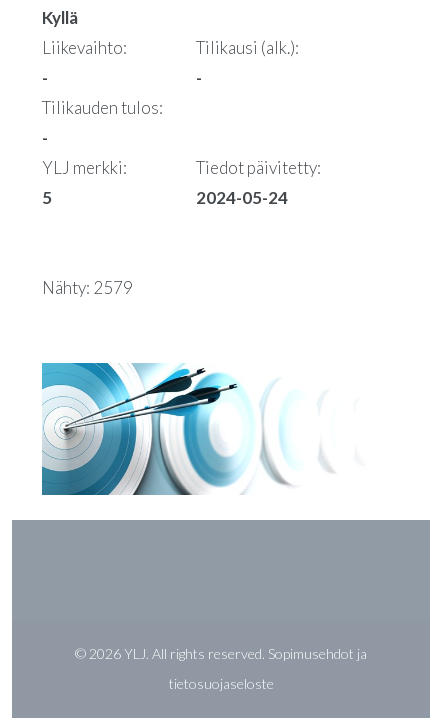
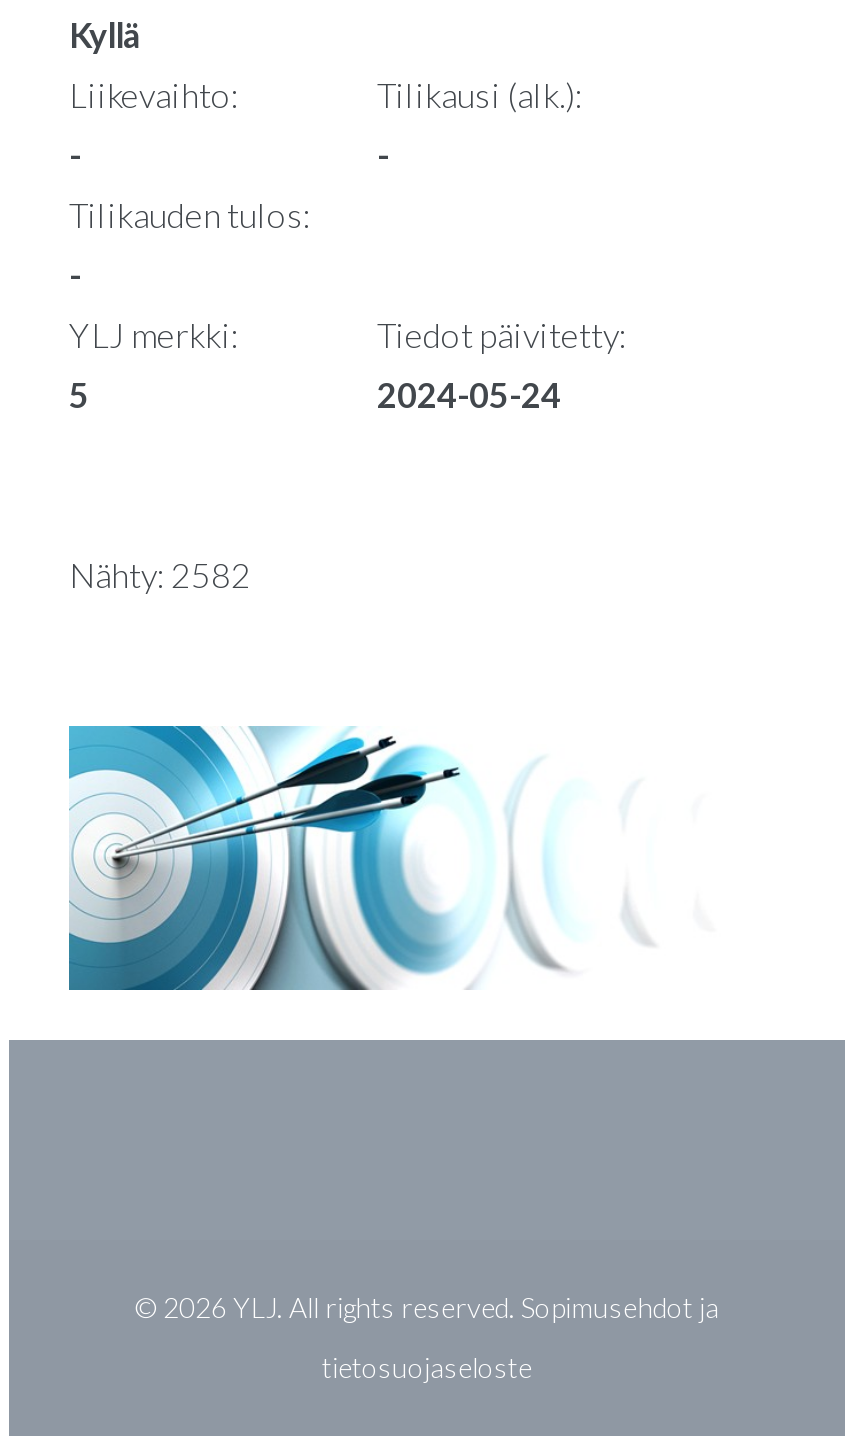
[42,277,133,298] Nähty: 2579 -> [69,554,251,596] Nähty: 2582

